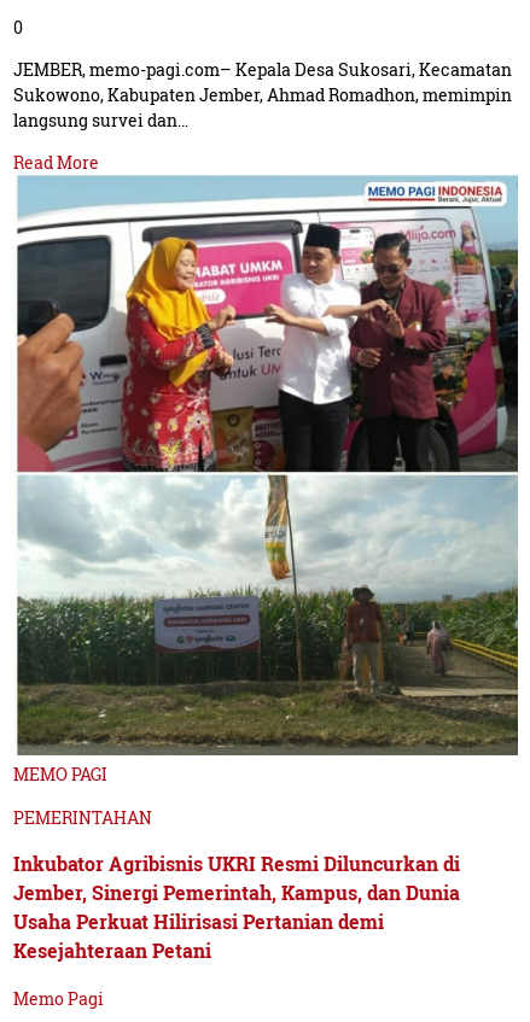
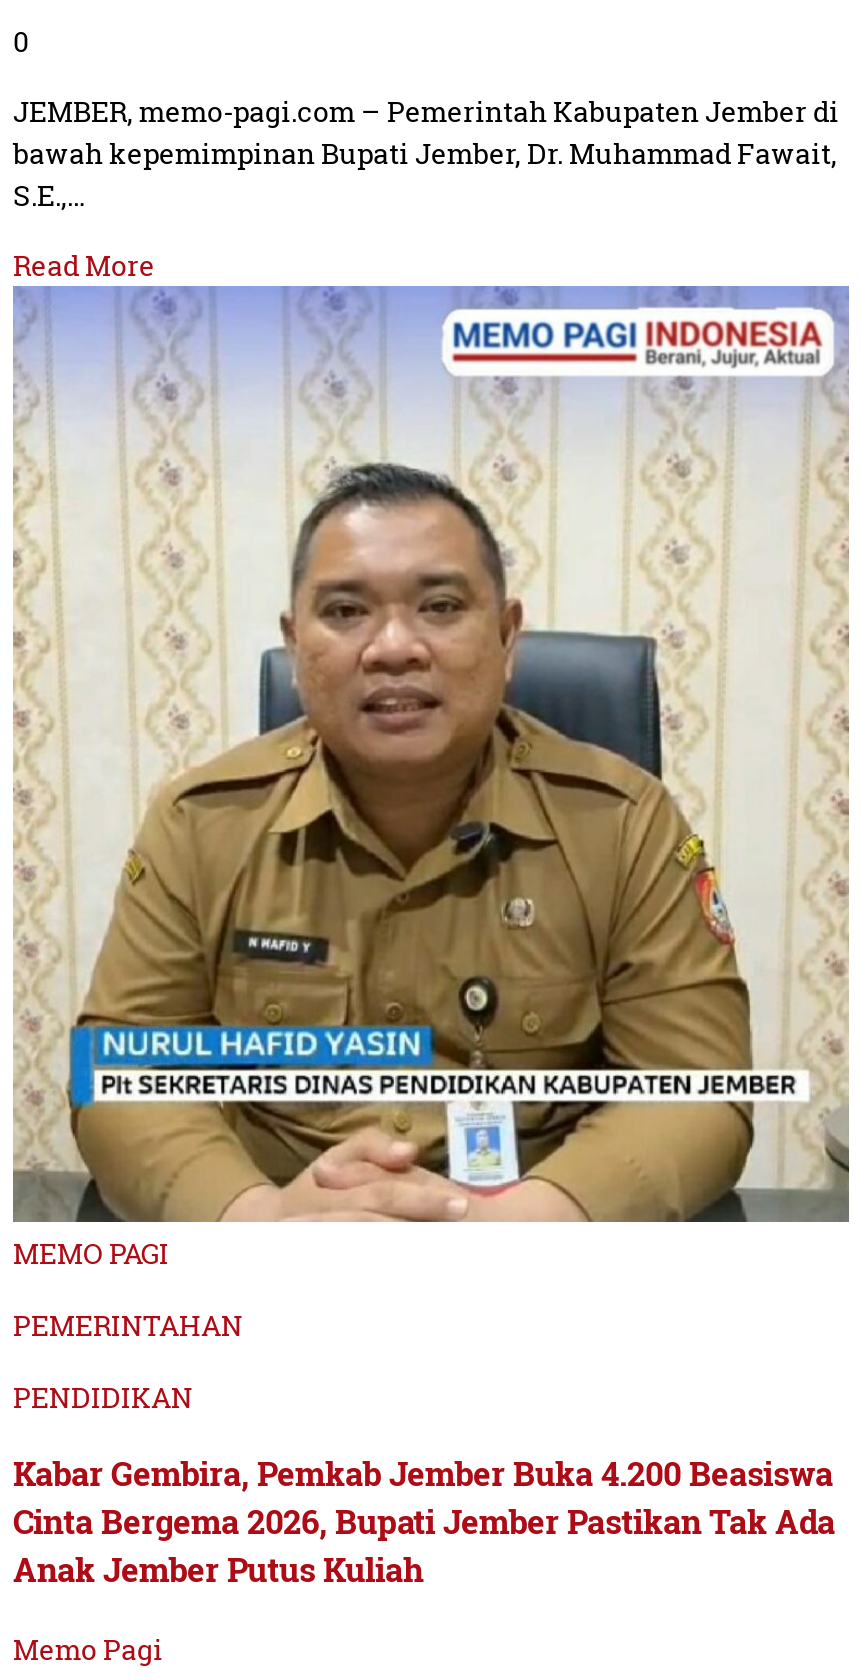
[13,58,512,131] JEMBER, memo-pagi.com– Kepala Desa Sukosari, Kecamatan | Sukowono, Kabupaten Jember, Ahmad Romadhon, memimpin | langsung survei dan… -> [13,92,839,214] JEMBER, memo-pagi.com – Pemerintah Kabupaten Jember di | bawah kepemimpinan Bupati Jember, Dr. Muhammad Fawait, | S.E.,…
[13,175,519,757] [image] -> [11,285,851,1223] [image]
[13,851,460,963] Inkubator Agribisnis UKRI Resmi Diluncurkan di | Jember, Sinergi Pemerintah, Kampus, dan Dunia | Usaha Perkuat Hilirisasi Pertanian demi | Kesejahteraan Petani -> [13,1377,835,1590] PENDIDIKAN | Kabar Gembira, Pemkab Jember Buka 4.200 Beasiswa | Cinta Bergema 2026, Bupati Jember Pastikan Tak Ada | Anak Jember Putus Kuliah

